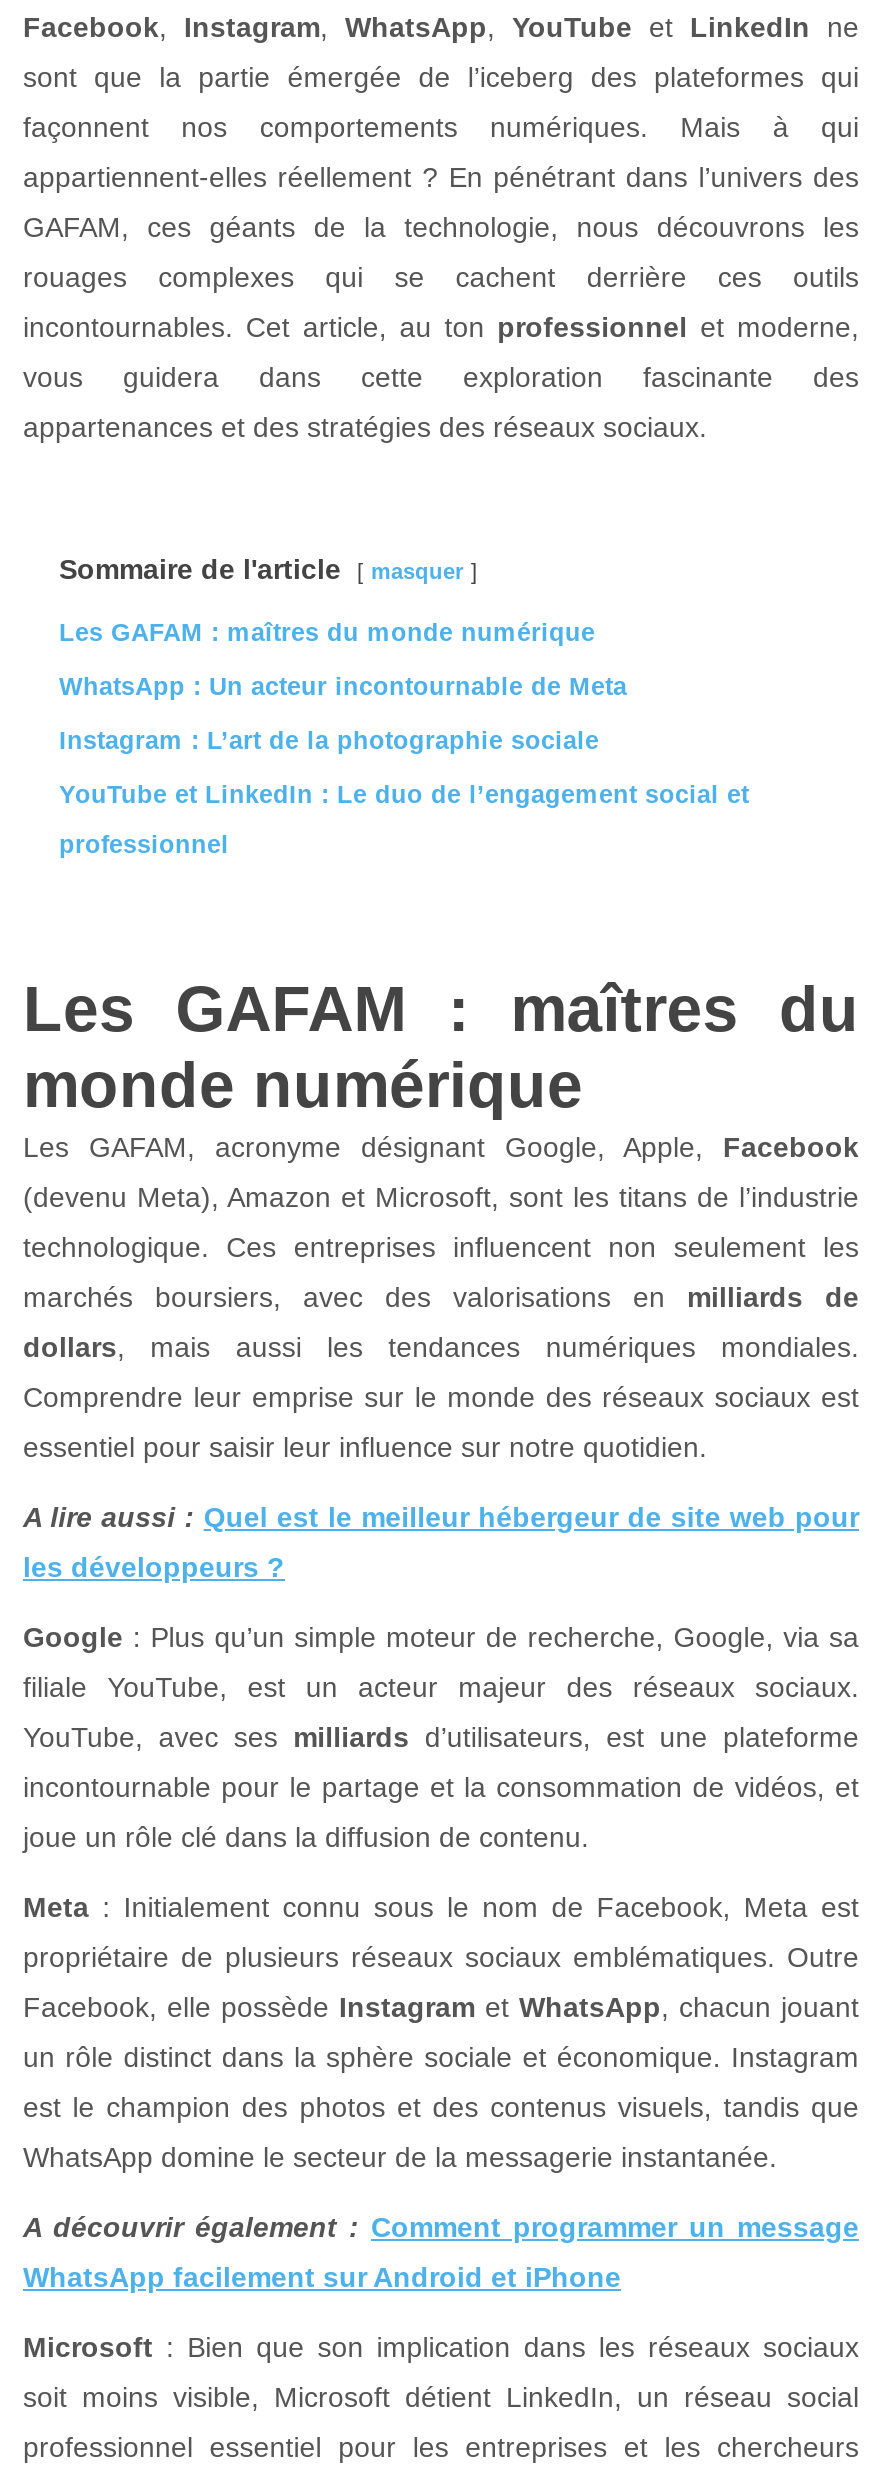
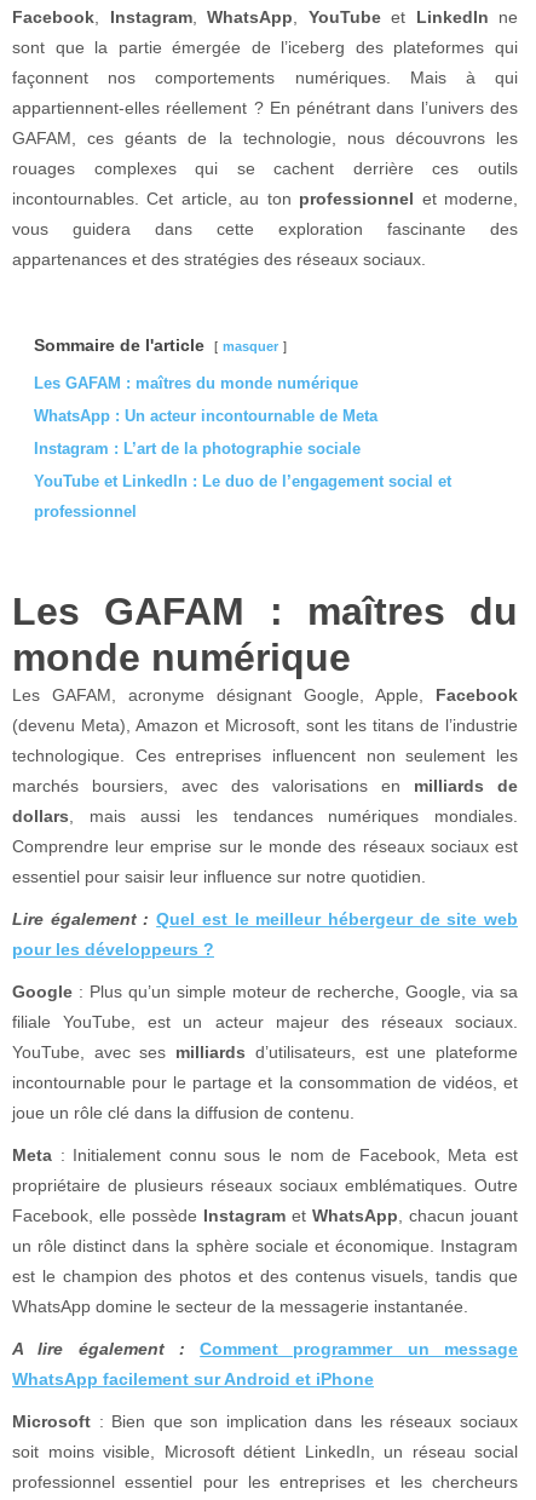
[23,1500,859,1532] A lire aussi : Quel est le meilleur hébergeur de site web pour -> [12,909,518,928] Lire également : Quel est le meilleur hébergeur de site web
[23,1550,285,1582] les développeurs ? -> [12,939,214,958] pour les développeurs ?
[23,2210,859,2242] A découvrir également : Comment programmer un message -> [12,1339,518,1358] A lire également : | Comment programmer un message

